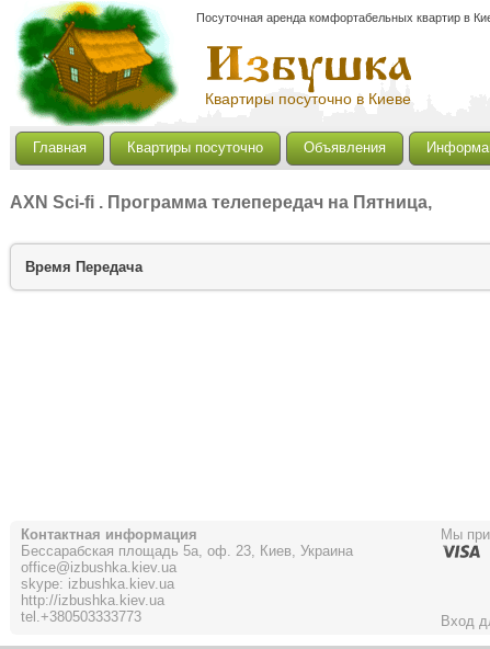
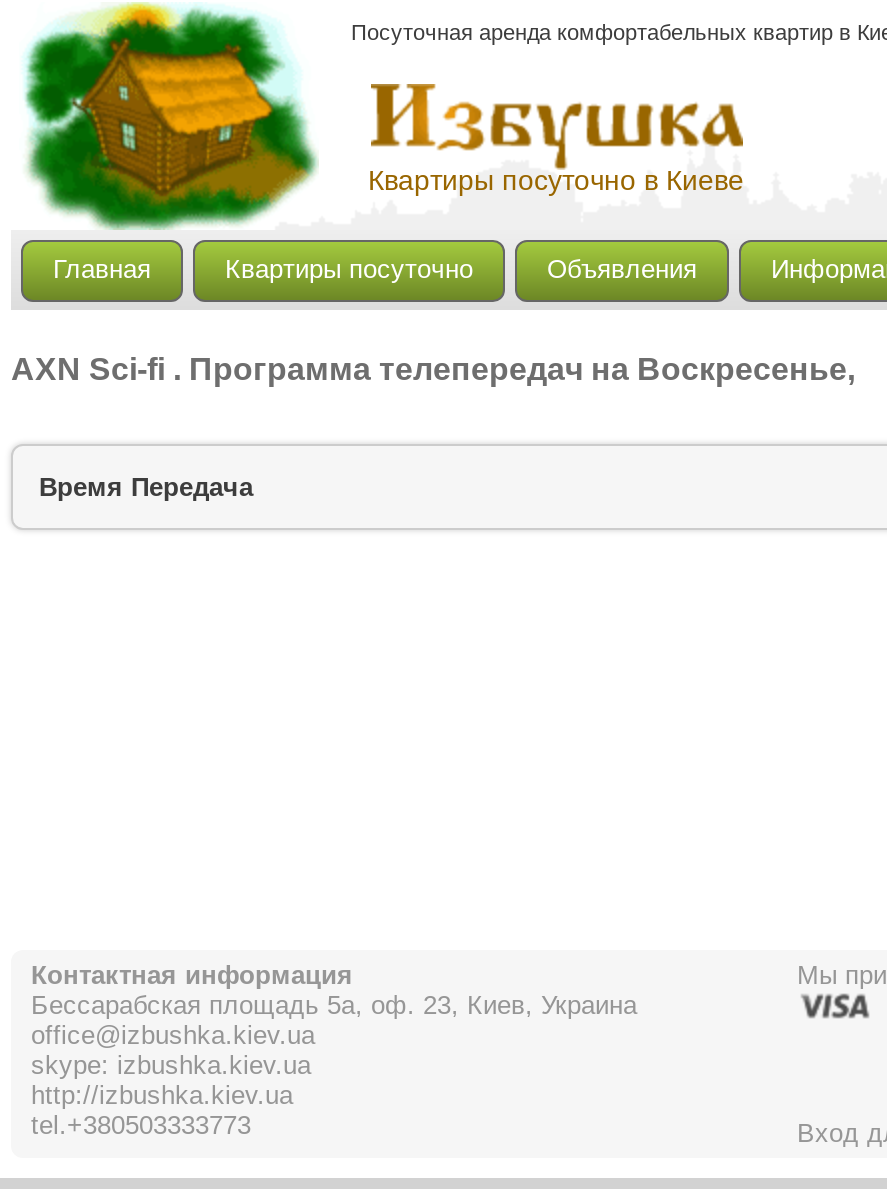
[10,193,432,211] AXN Sci-fi. Программа телепередач на Пятница, -> [11,351,855,385] AXN Sci-fi. Программа телепередач на Воскресенье,

